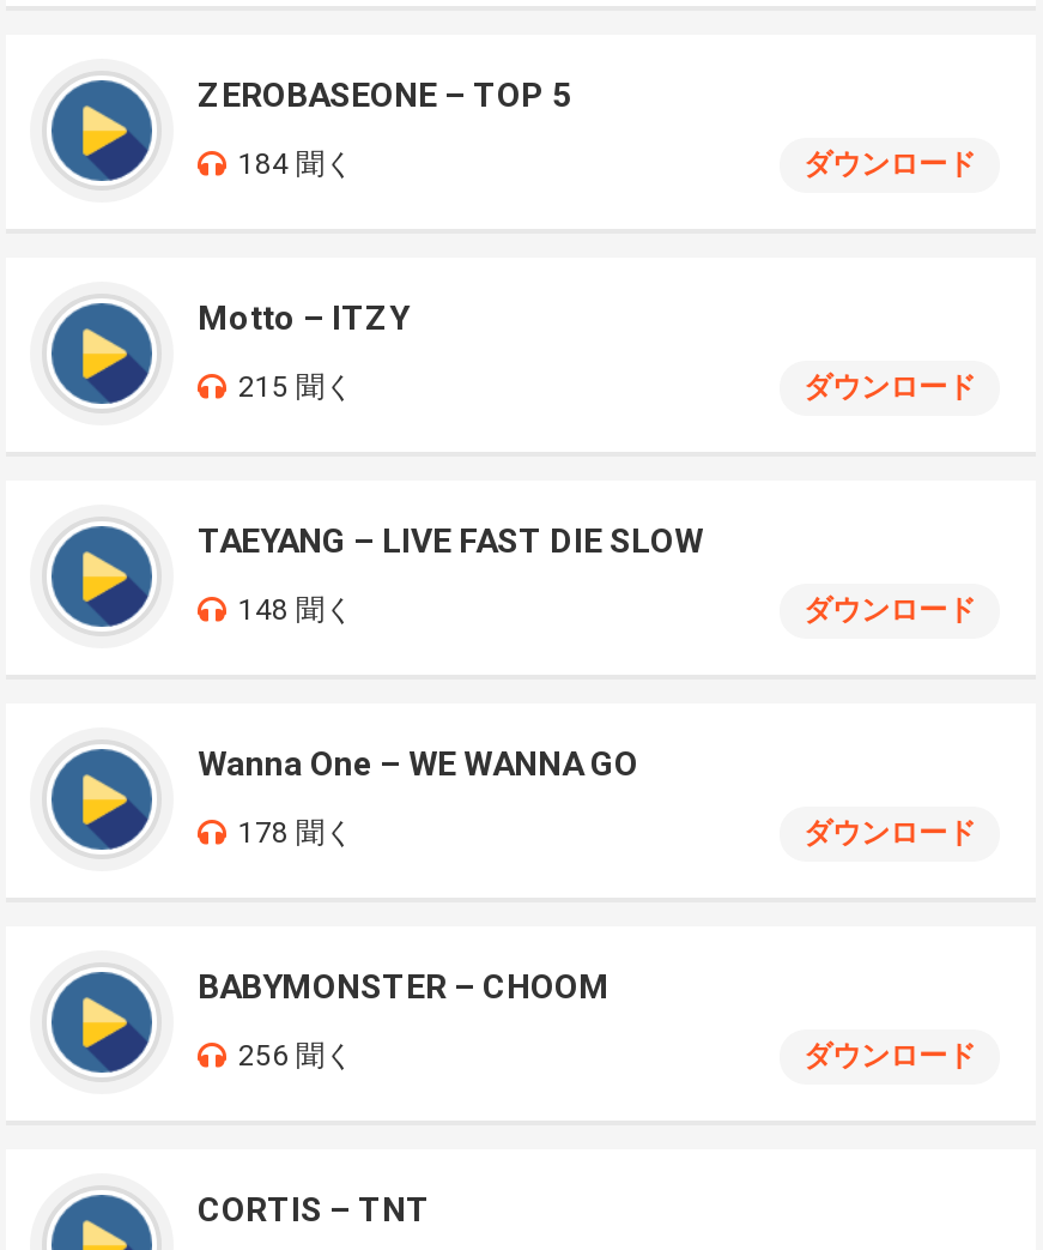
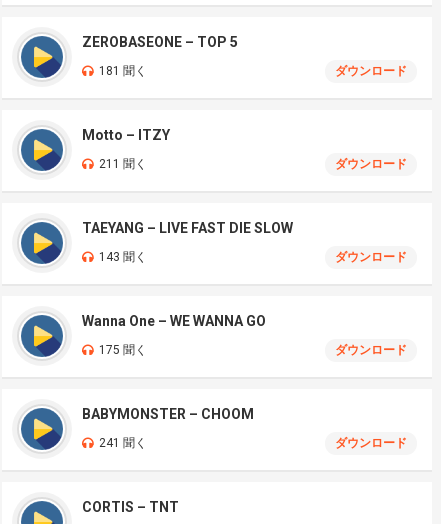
[238,147,353,181] 184 聞く -> [99,64,147,78] 181 聞く
[238,370,353,404] 215 聞く -> [99,157,147,171] 211 聞く
[238,593,353,627] 148 聞く -> [99,250,147,264] 143 聞く
[238,816,353,850] 178 聞く -> [99,343,147,357] 175 聞く
[238,1039,353,1073] 256 聞く -> [99,436,147,450] 241 聞く

